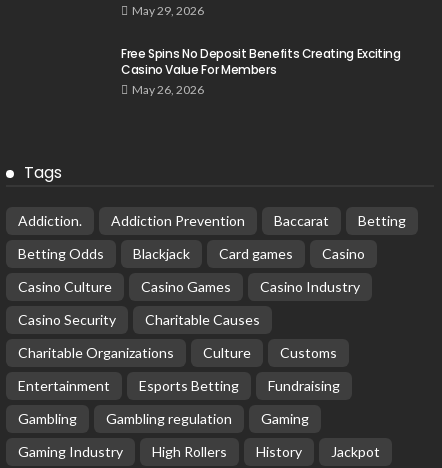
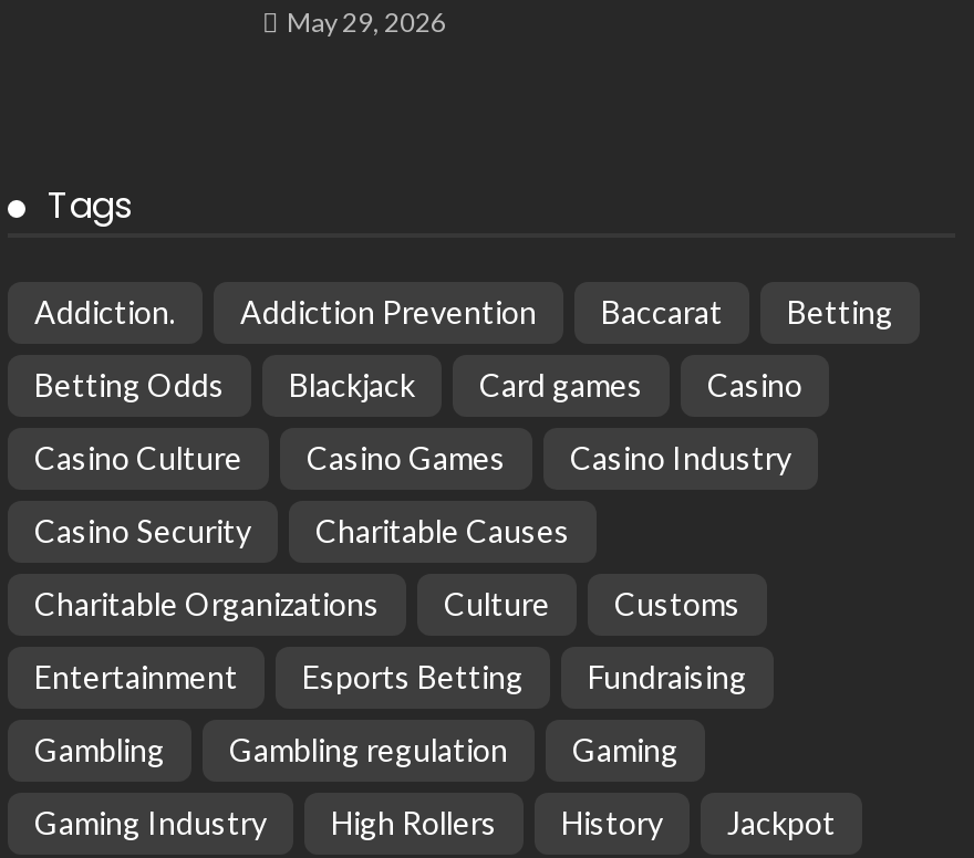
[121,45,401,97] Free Spins No Deposit Benefits Creating Exciting | Casino Value For Members | May 26, 2026 -> none

